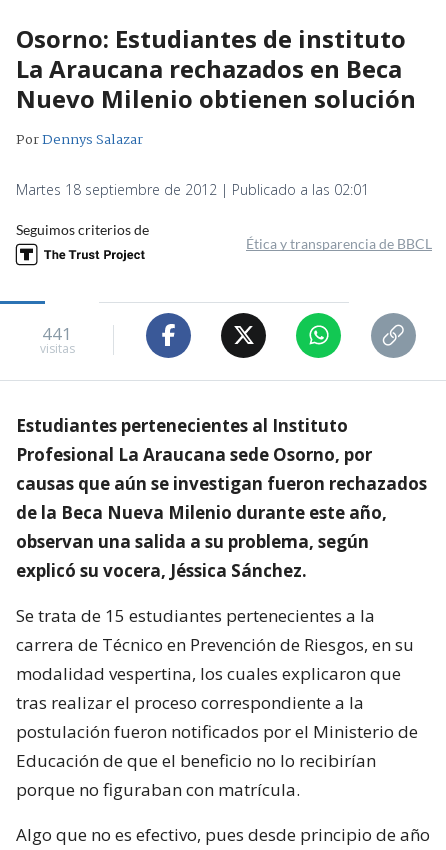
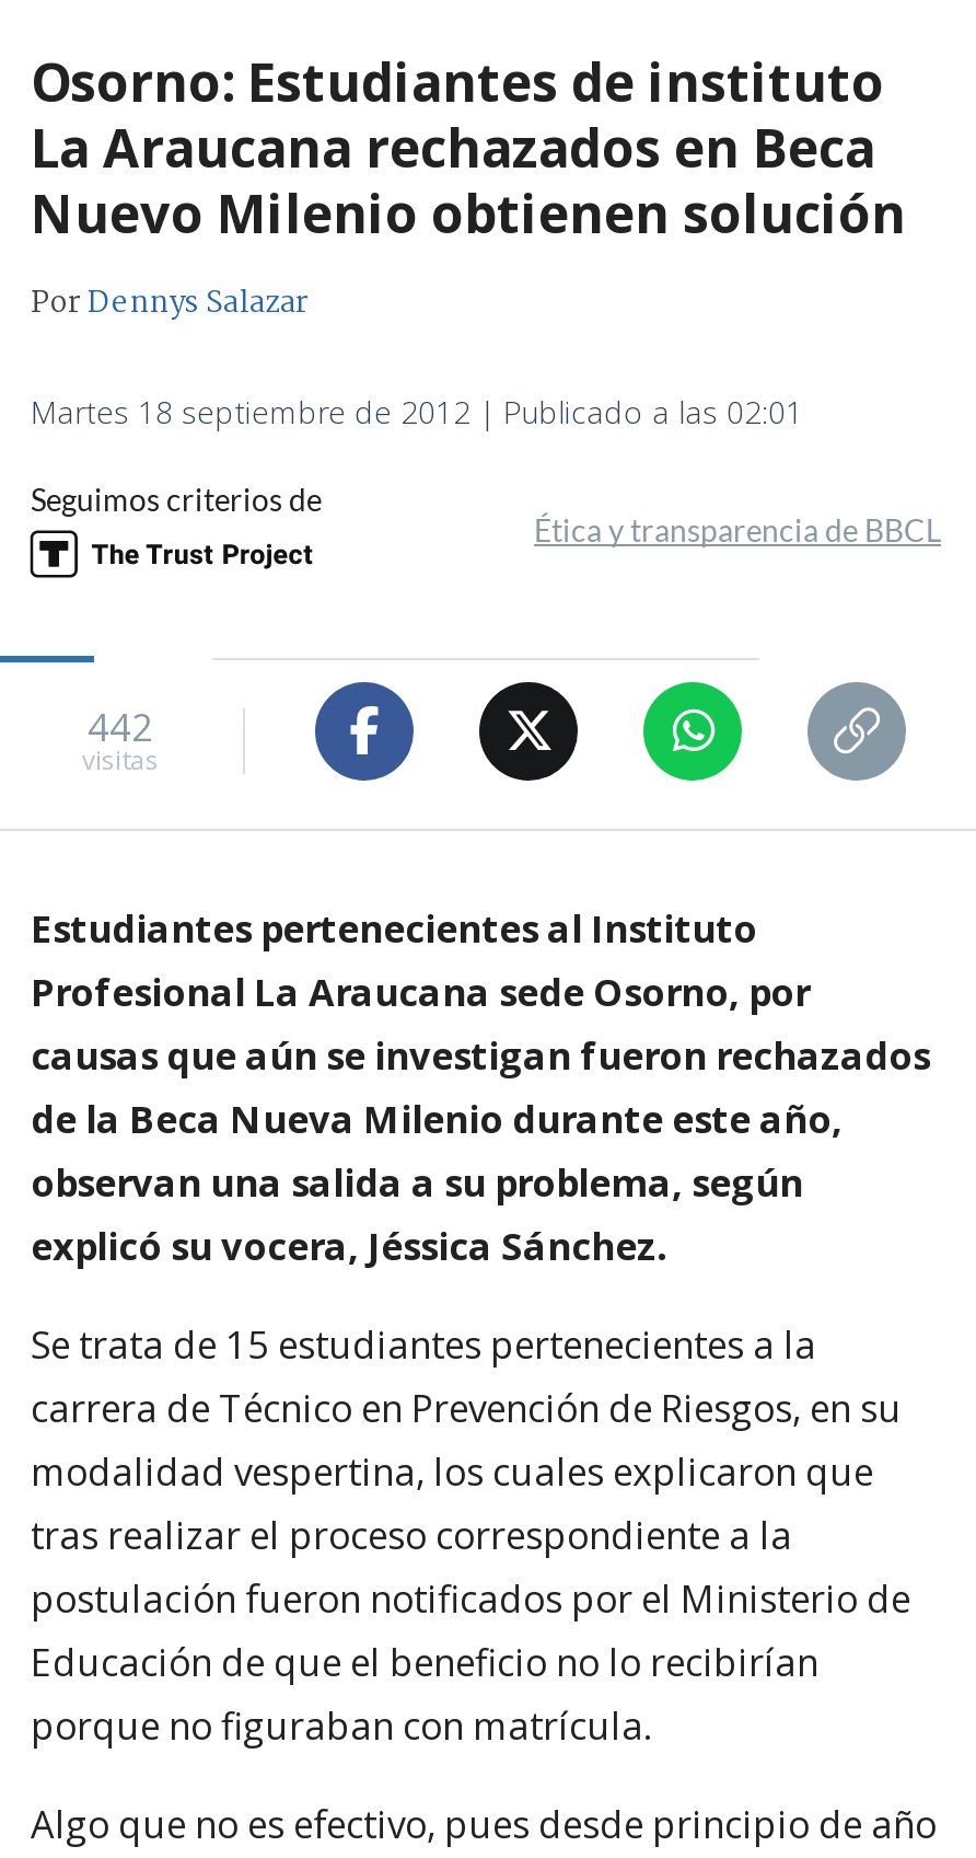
[42,322,72,345] 441 -> [88,702,153,753] 442

